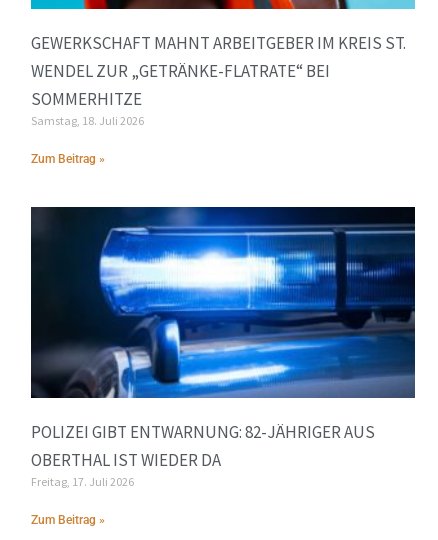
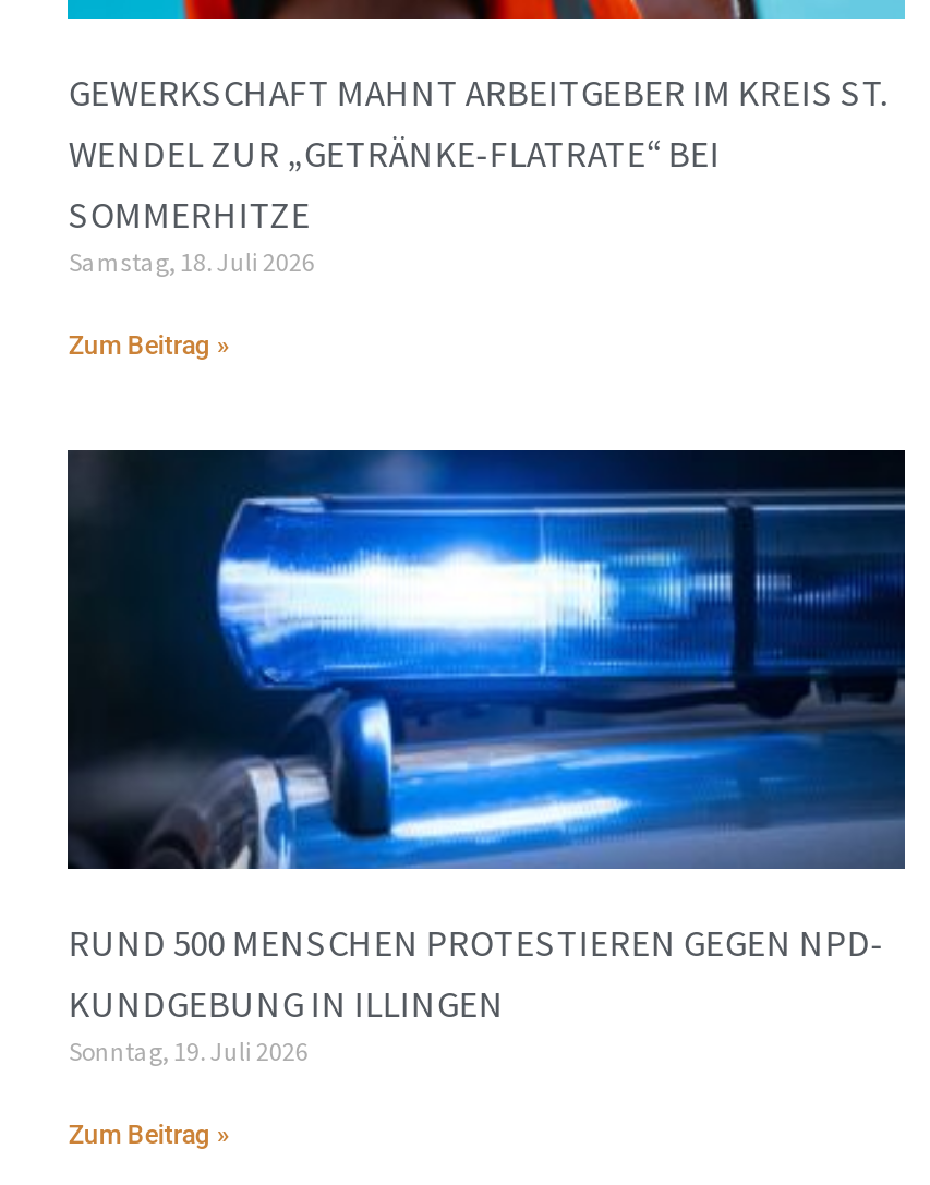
[31,421,375,489] POLIZEI GIBT ENTWARNUNG: 82-JÄHRIGER AUS | OBERTHAL IST WIEDER DA | Freitag, 17. Juli 2026 -> [68,918,884,1067] RUND 500 MENSCHEN PROTESTIEREN GEGEN NPD- | KUNDGEBUNG IN ILLINGEN | Sonntag, 19. Juli 2026

